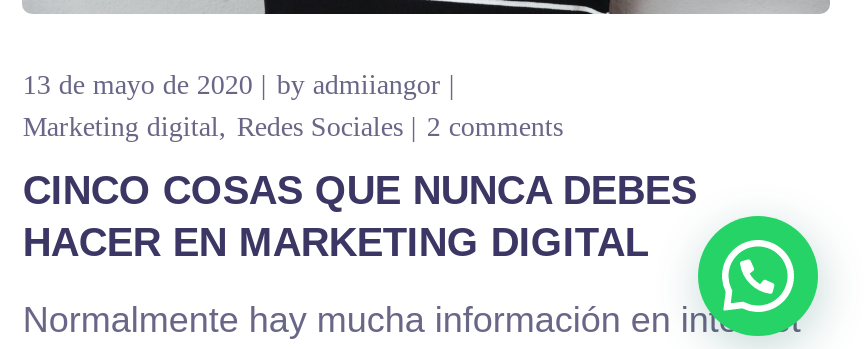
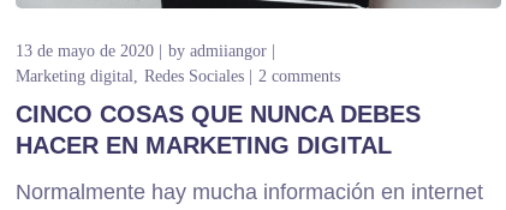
[694,214,822,318] [image] -> none

